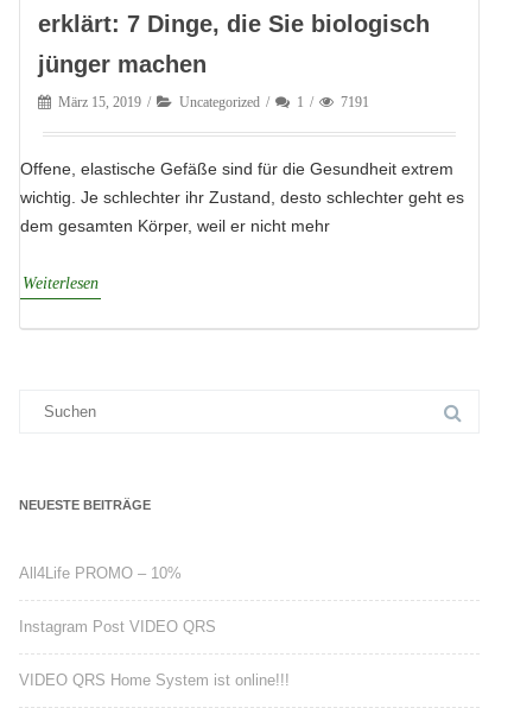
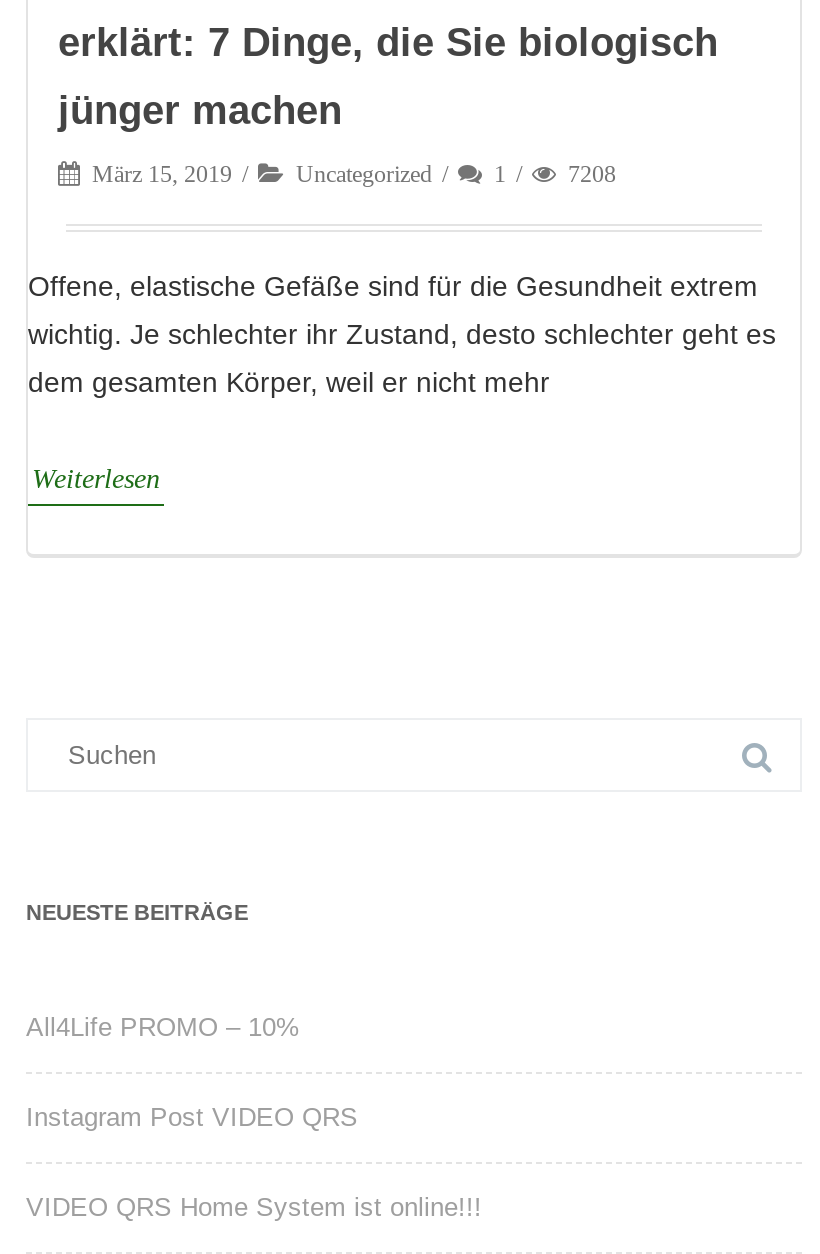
[297,94,369,110] 1 7191 -> [494,160,616,188] 1 7208

